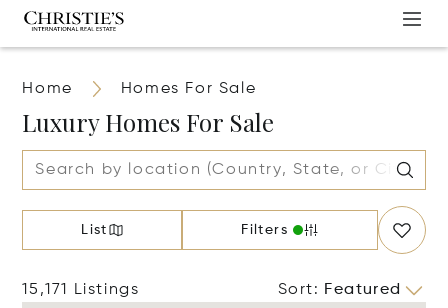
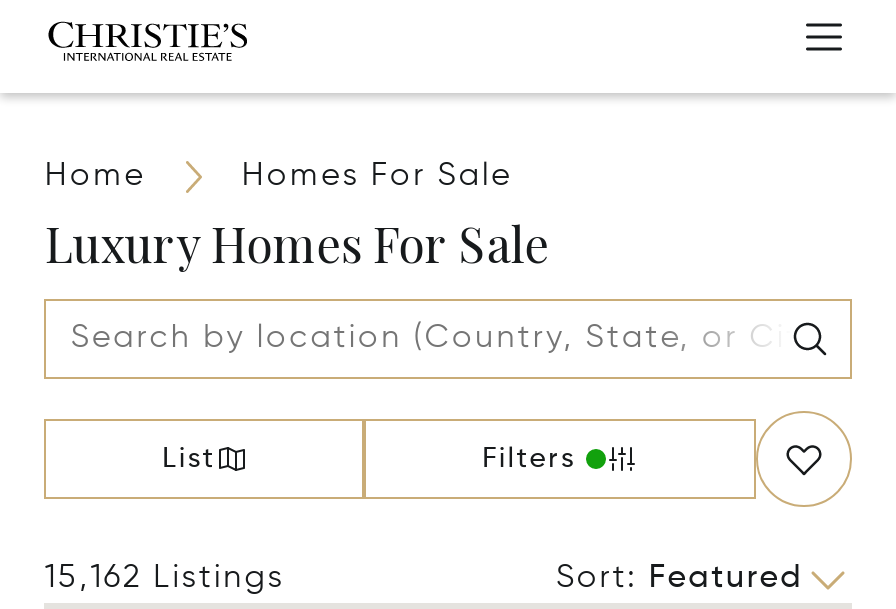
[22,282,139,298] 15,171 Listings -> [45,563,285,595] 15,162 Listings

